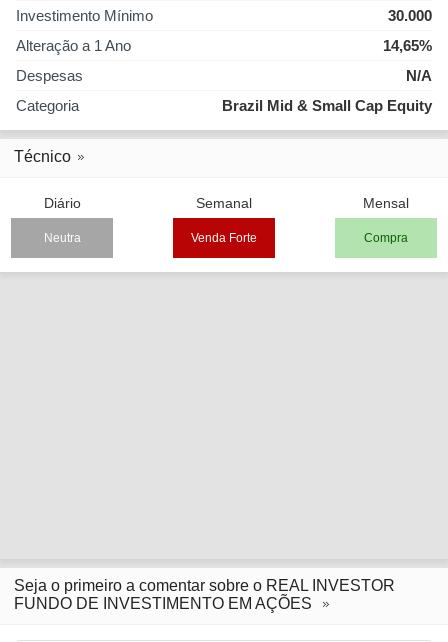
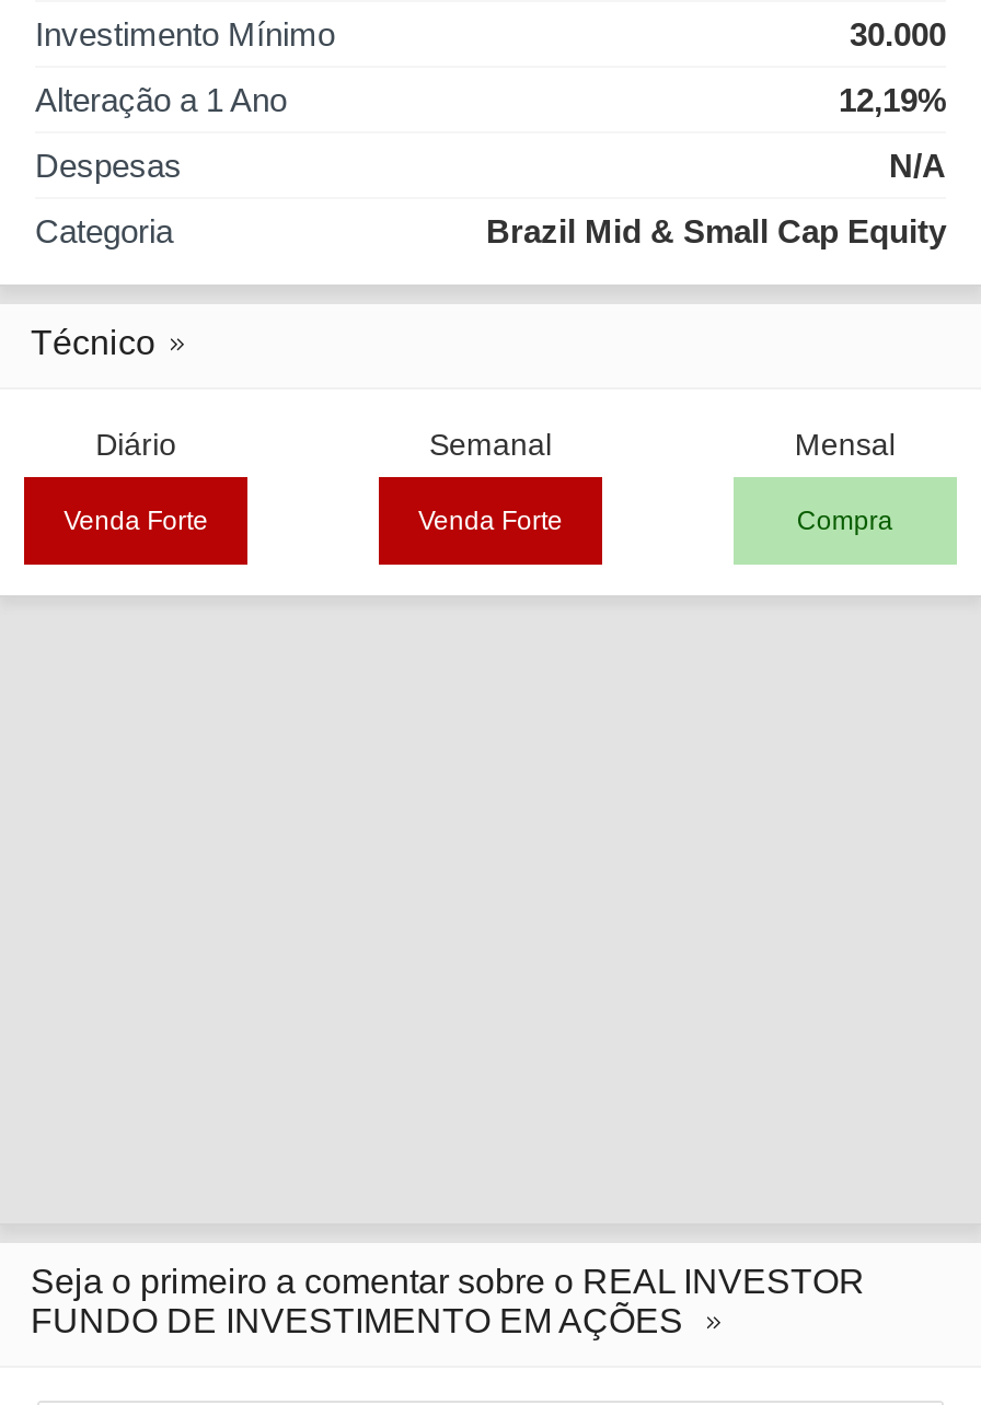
[383,37,432,54] 14,65% -> [839,81,946,118] 12,19%
[44,231,81,245] Neutra -> [64,506,208,536] Venda Forte

